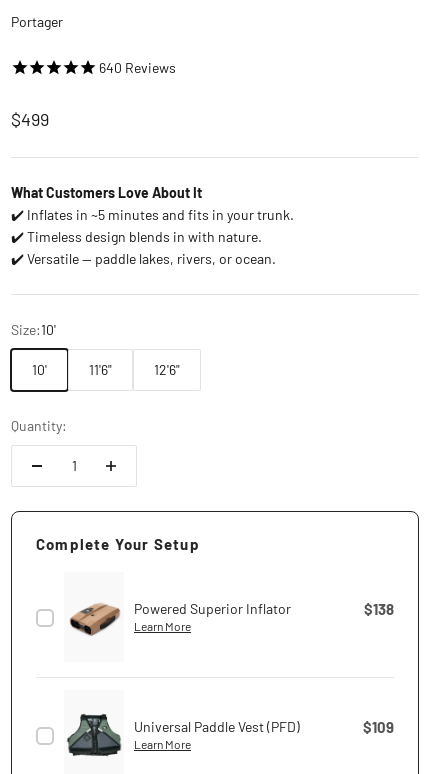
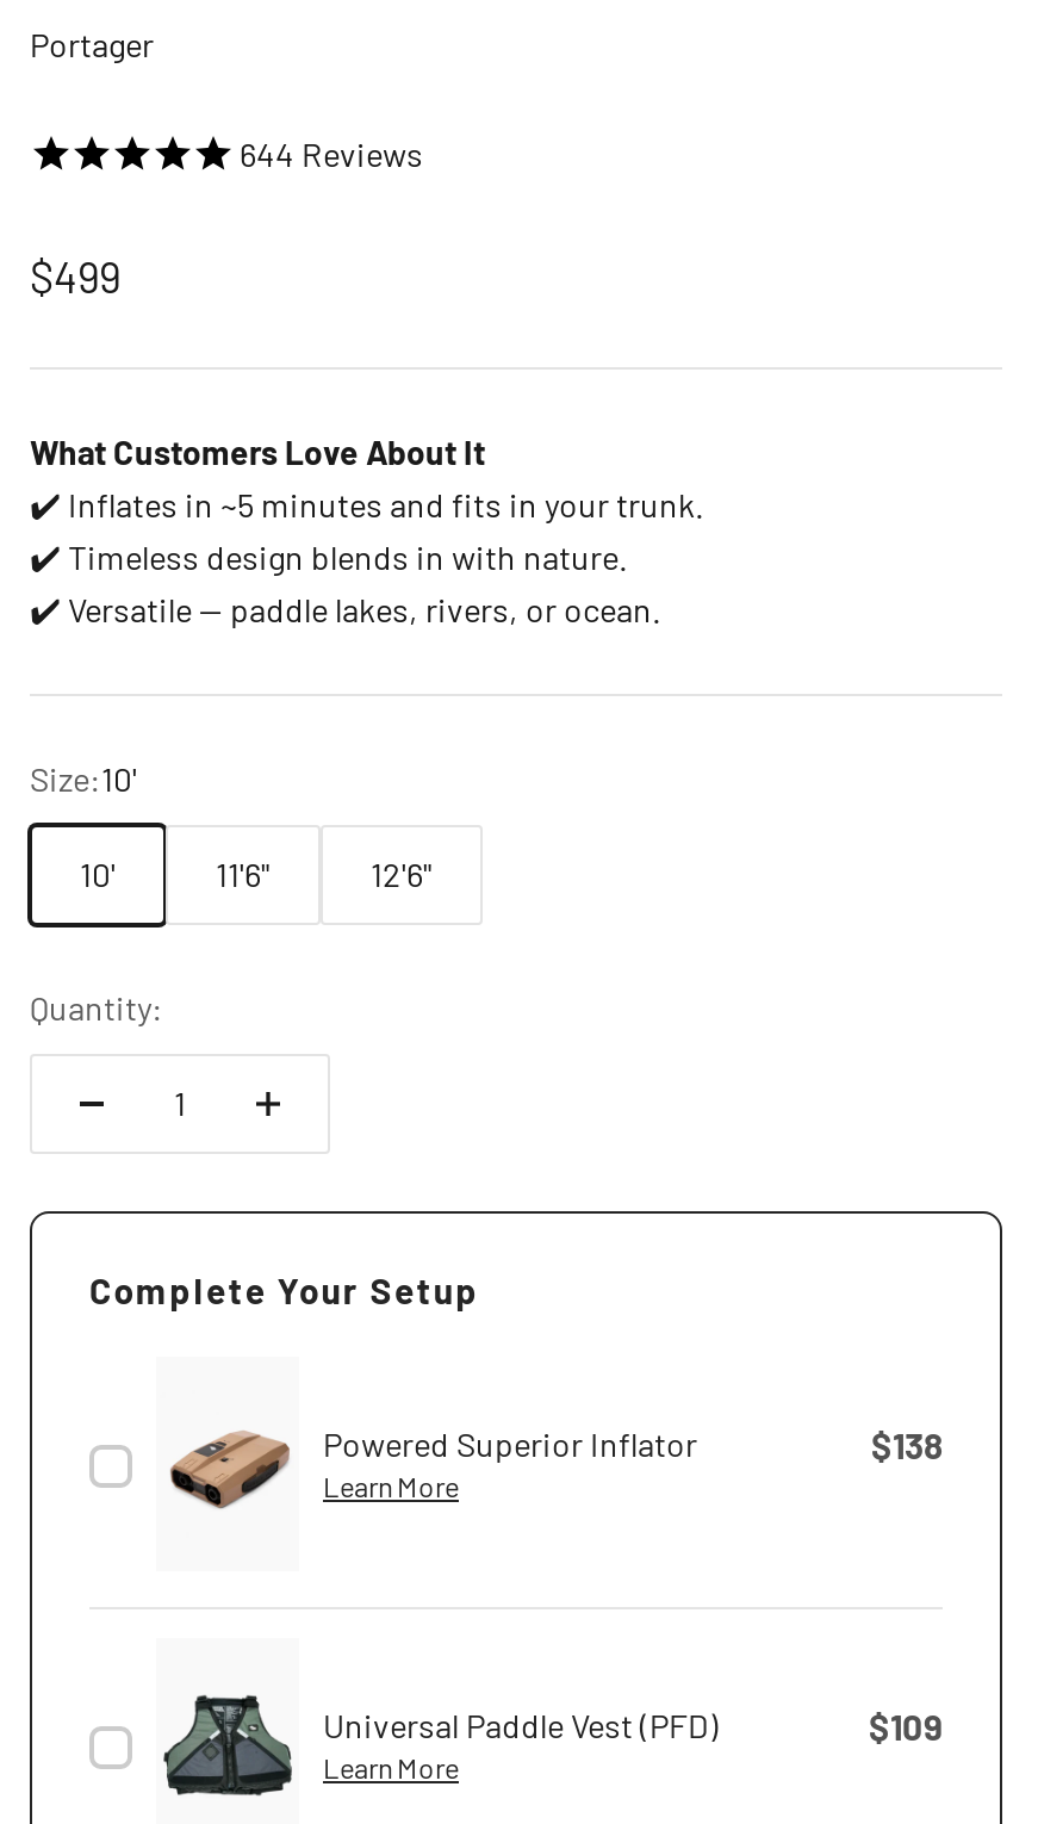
[99,59,176,76] 640 Reviews -> [240,134,423,174] 644 Reviews

